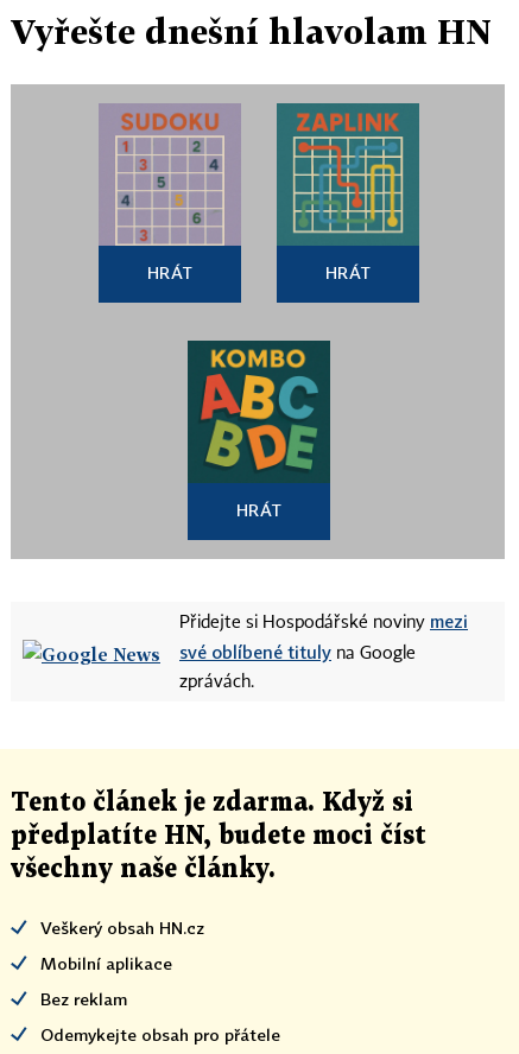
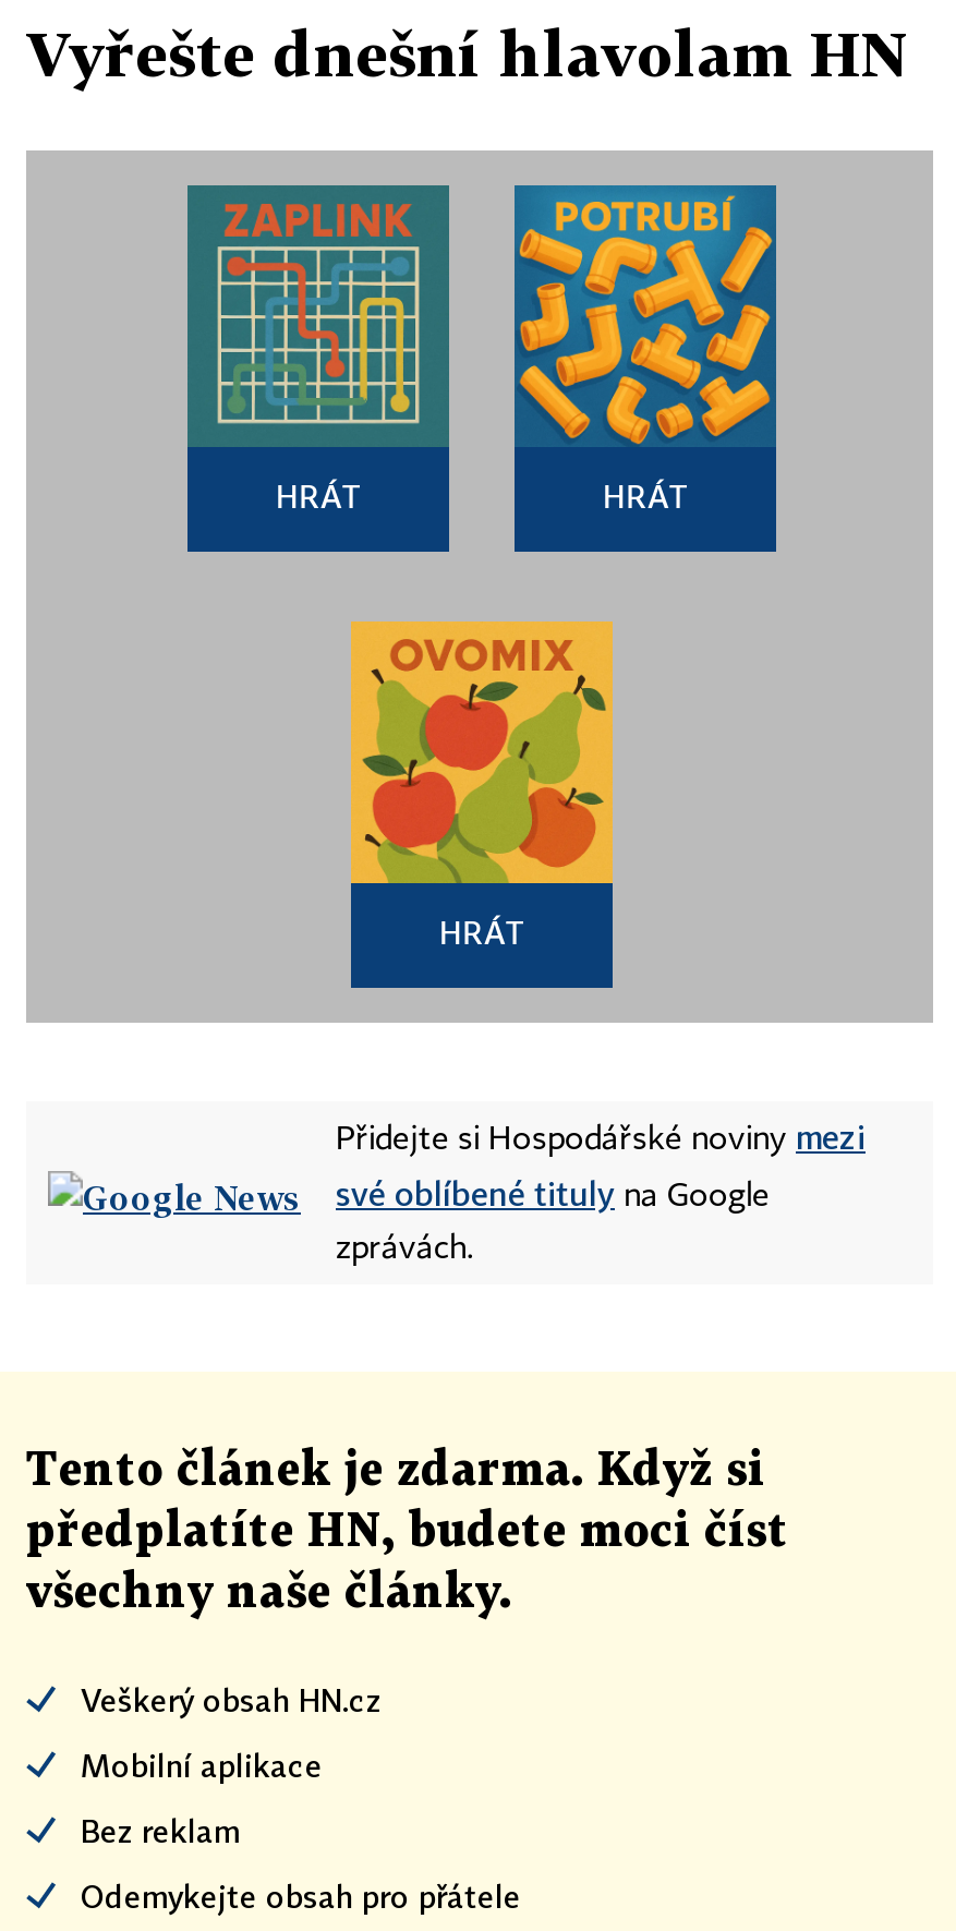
[100,104,240,247] [image] -> [187,185,449,447] [image]
[279,103,417,243] [image] -> [517,185,772,445] [image]
[186,339,331,483] [image] -> [349,619,615,885] [image]

